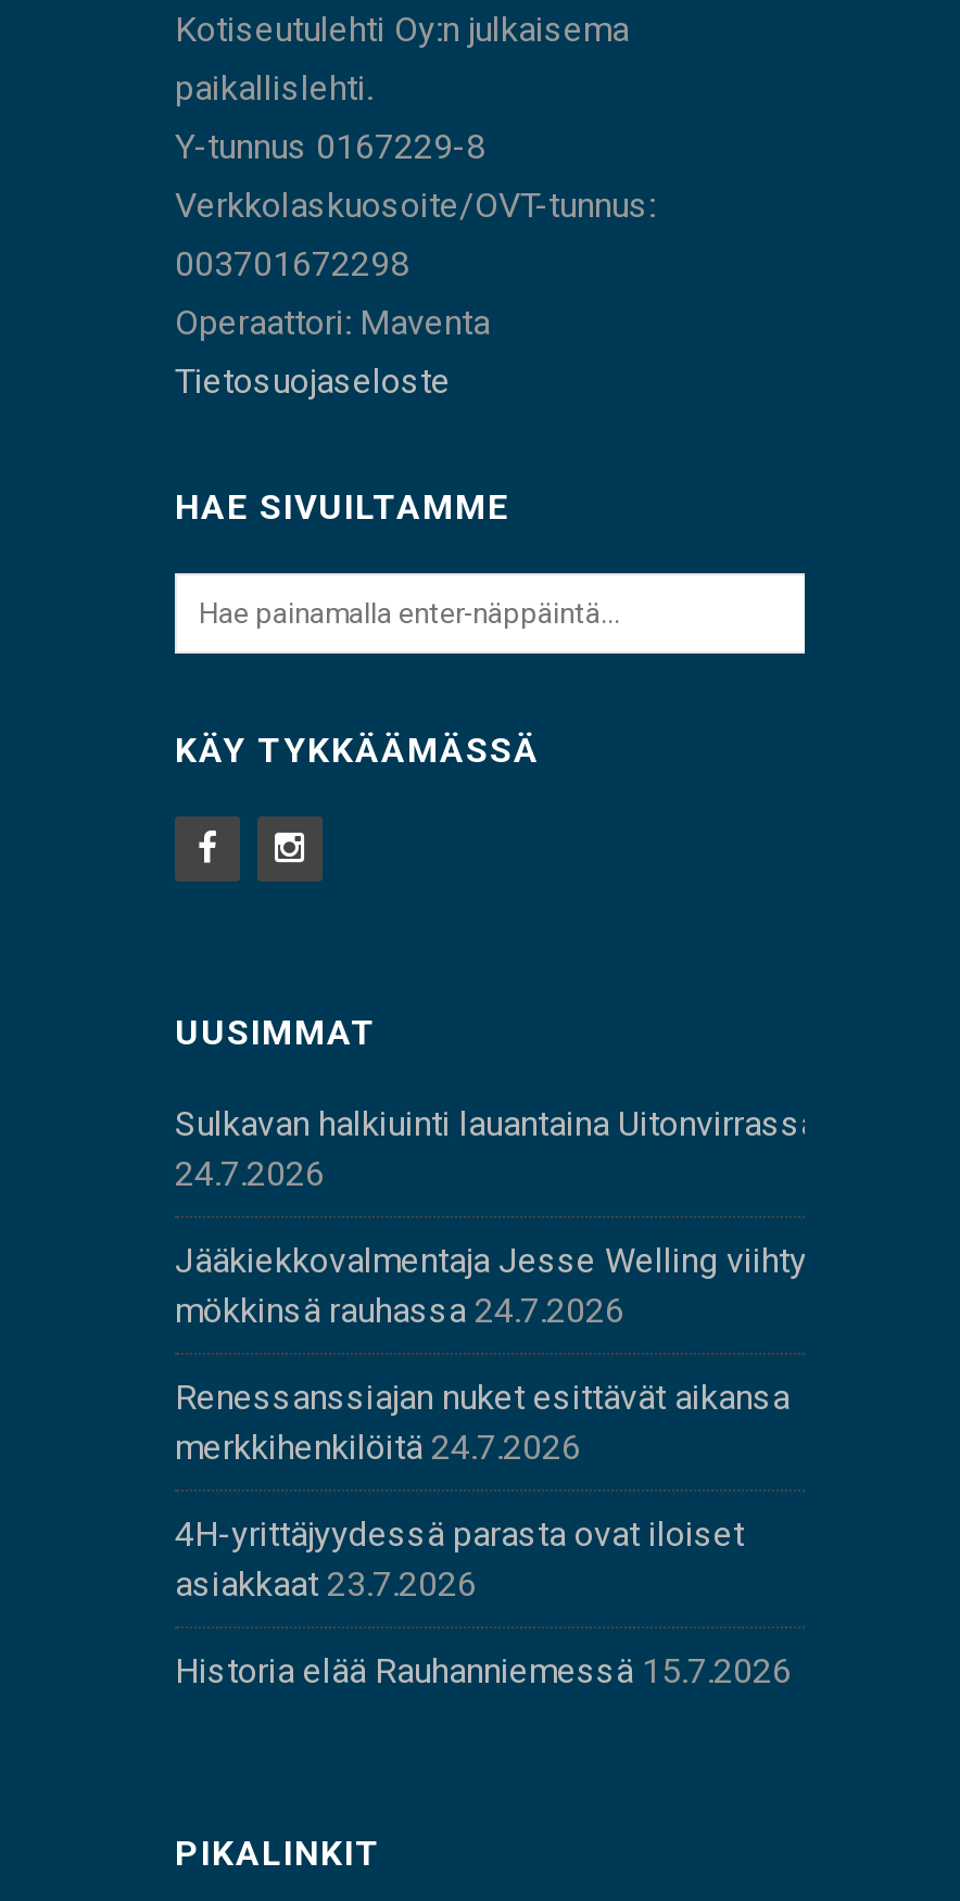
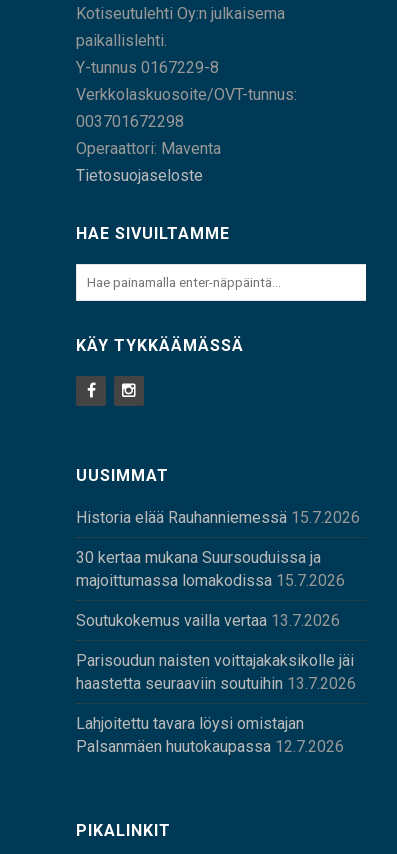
[175,1103,824,1605] Sulkavan halkiuinti lauantaina Uitonvirrassa | 24.7.2026 | Jääkiekkovalmentaja Jesse Welling viihtyy | mökkinsä rauhassa 24.7.2026 | Renessanssiajan nuket esittävät aikansa | merkkihenkilöitä 24.7.2026 | 4H-yrittäjyydessä parasta ovat iloiset | asiakkaat 23.7.2026 -> none
moved [175,1650,792,1691] -> [76,508,360,527]: Historia elää Rauhanniemessä 15.7.2026
none -> [76,548,356,756] 30 kertaa mukana Suursouduissa ja | majoittumassa lomakodissa 15.7.2026 | Soutukokemus vailla vertaa 13.7.2026 | Parisoudun naisten voittajakaksikolle jäi | haastetta seuraaviin soutuihin 13.7.2026 | Lahjoitettu tavara löysi omistajan | Palsanmäen huutokaupassa 12.7.2026

